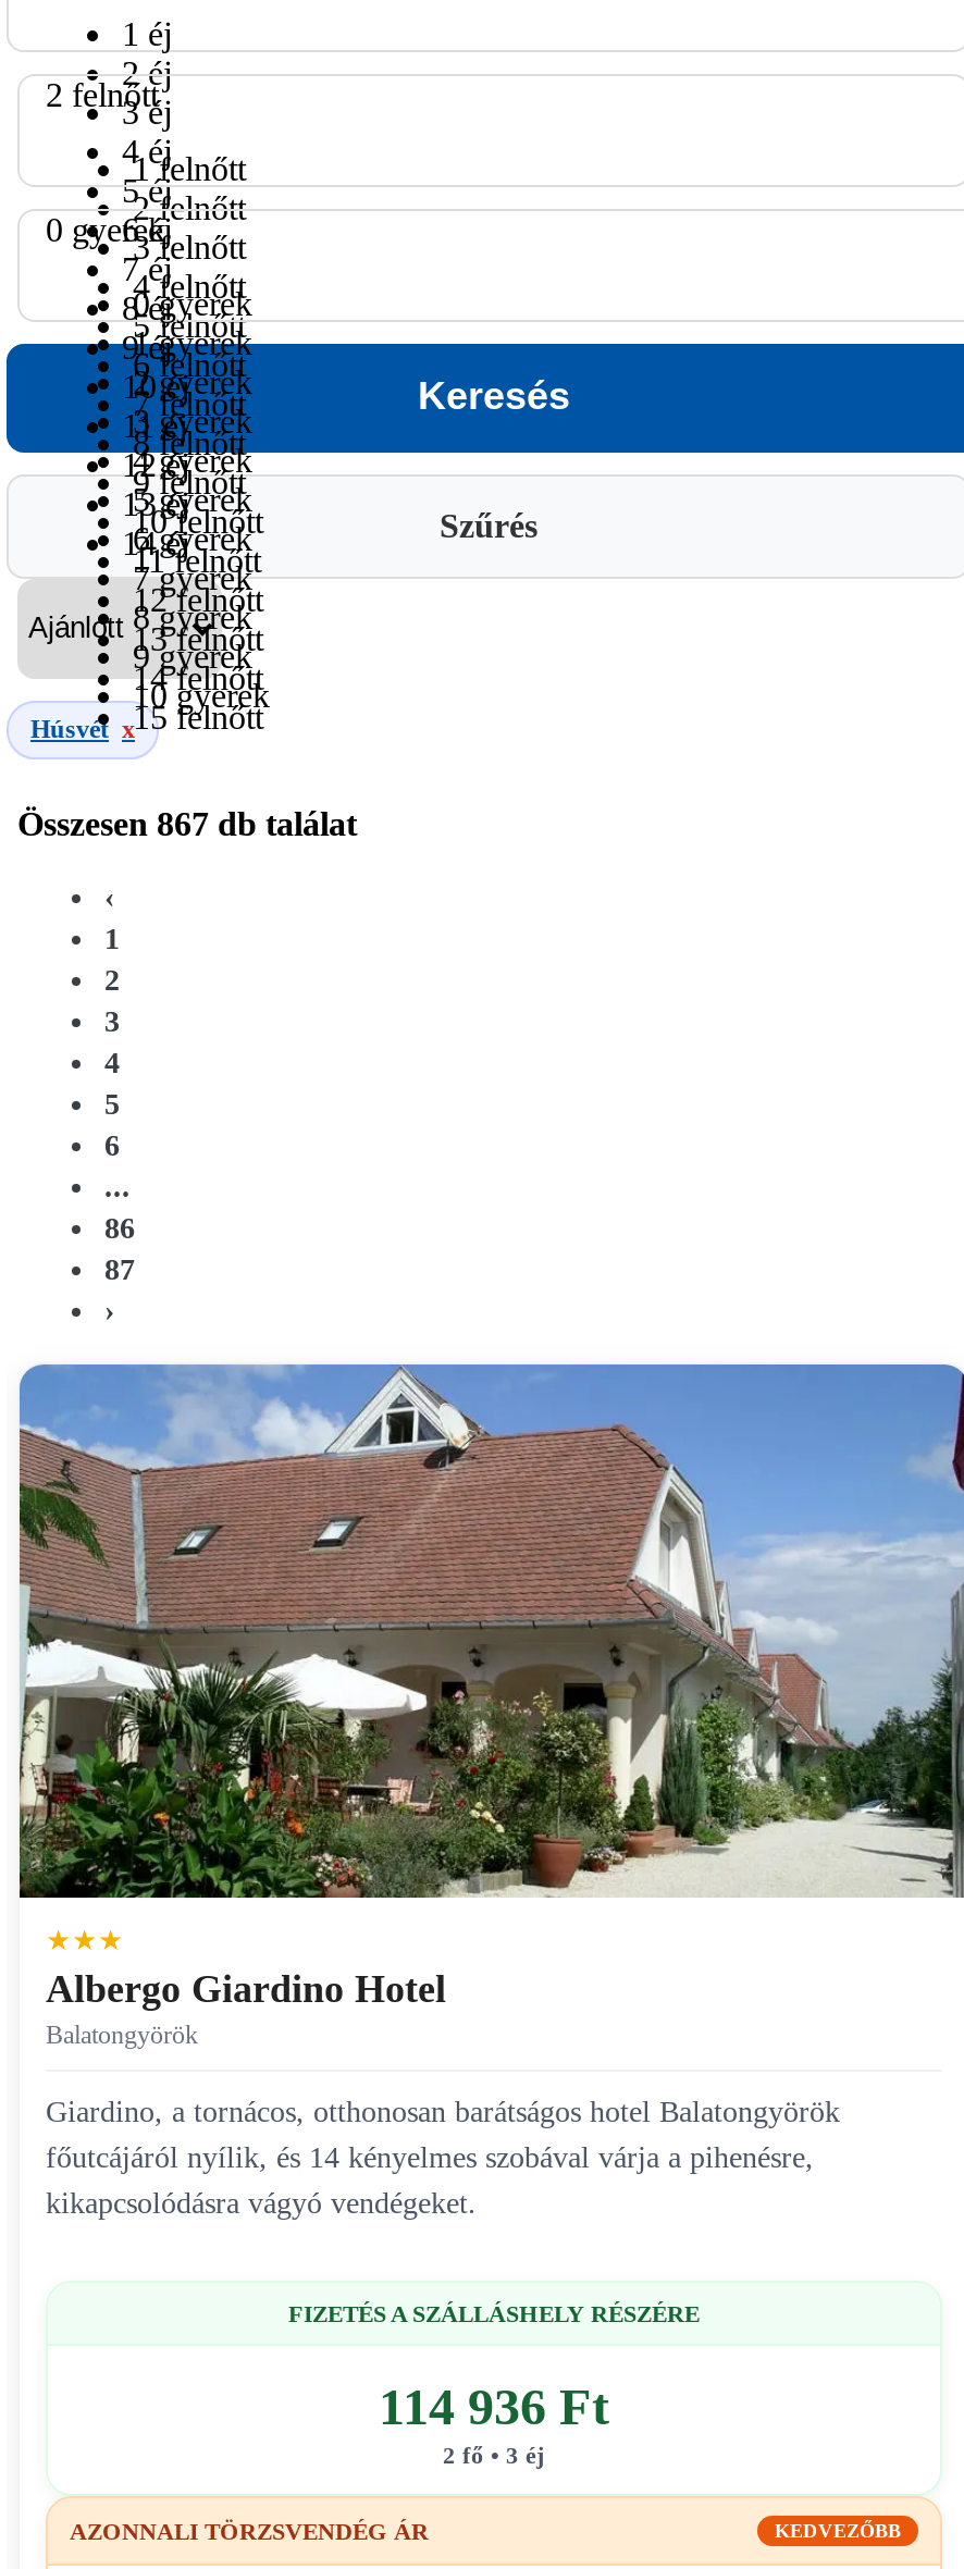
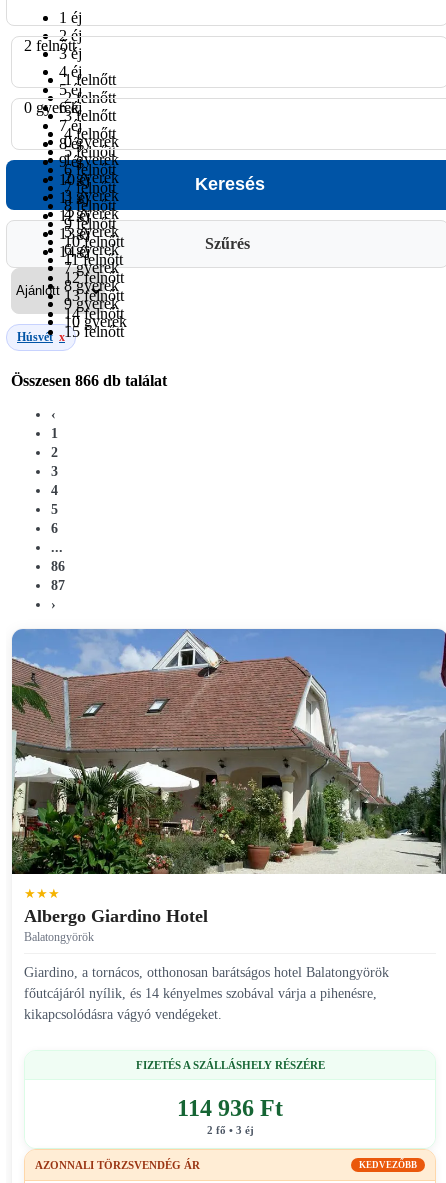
[17,804,357,841] Összesen 867 db találat -> [11,372,167,389] Összesen 866 db találat

